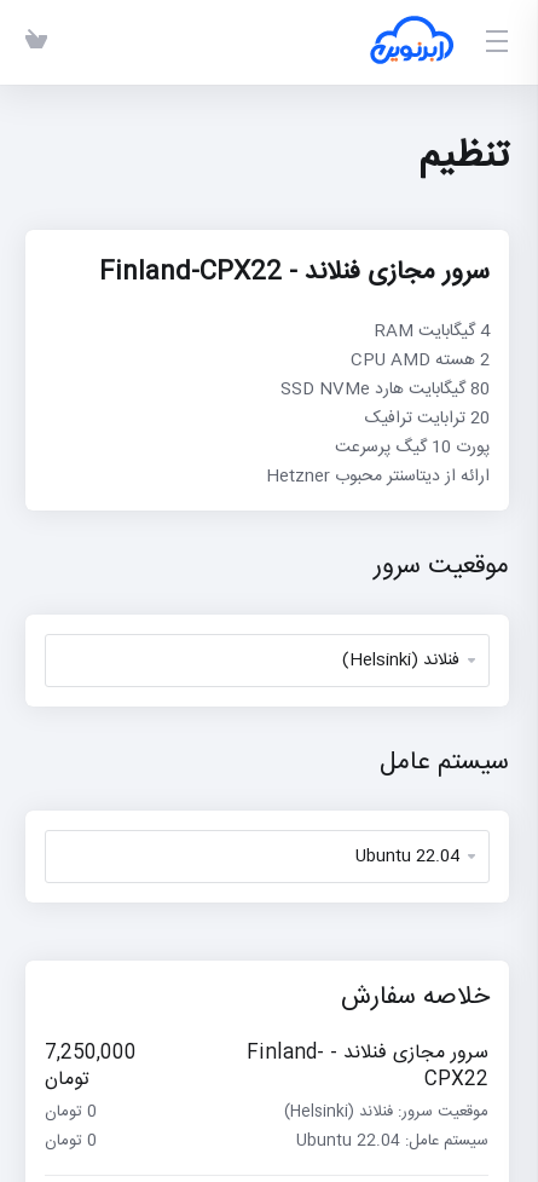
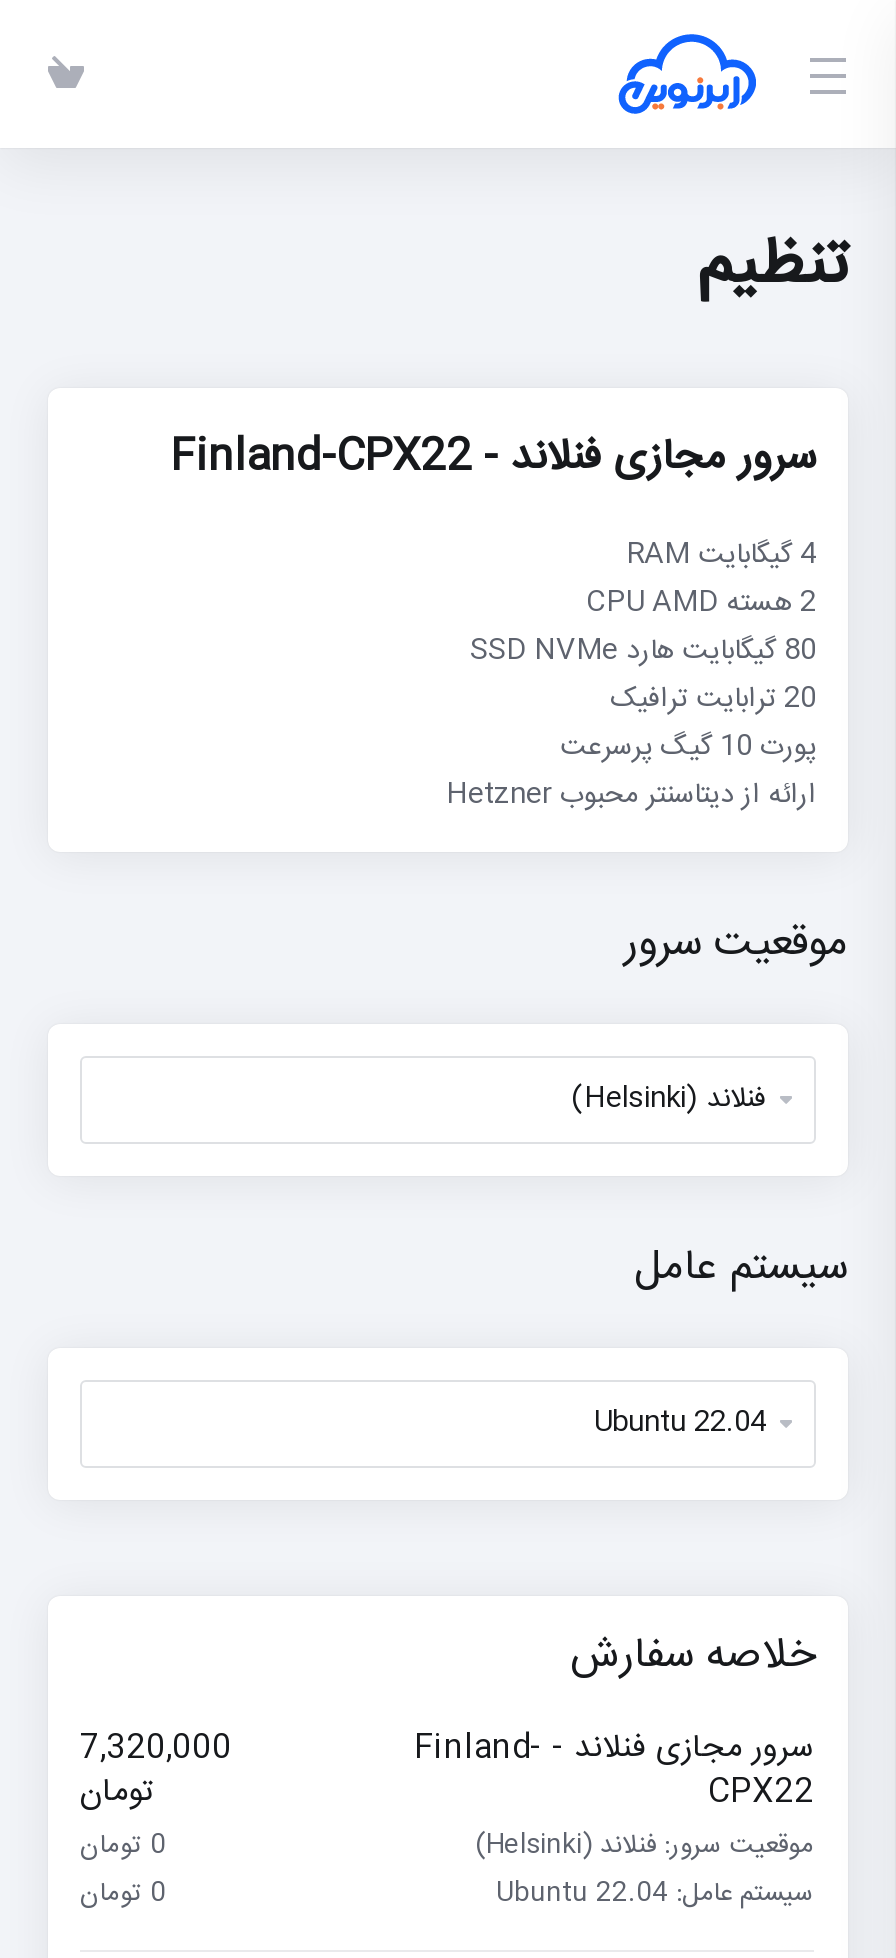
[45,1037,137,1069] 7,250,000 -> [80,1722,232,1776] 7,320,000

